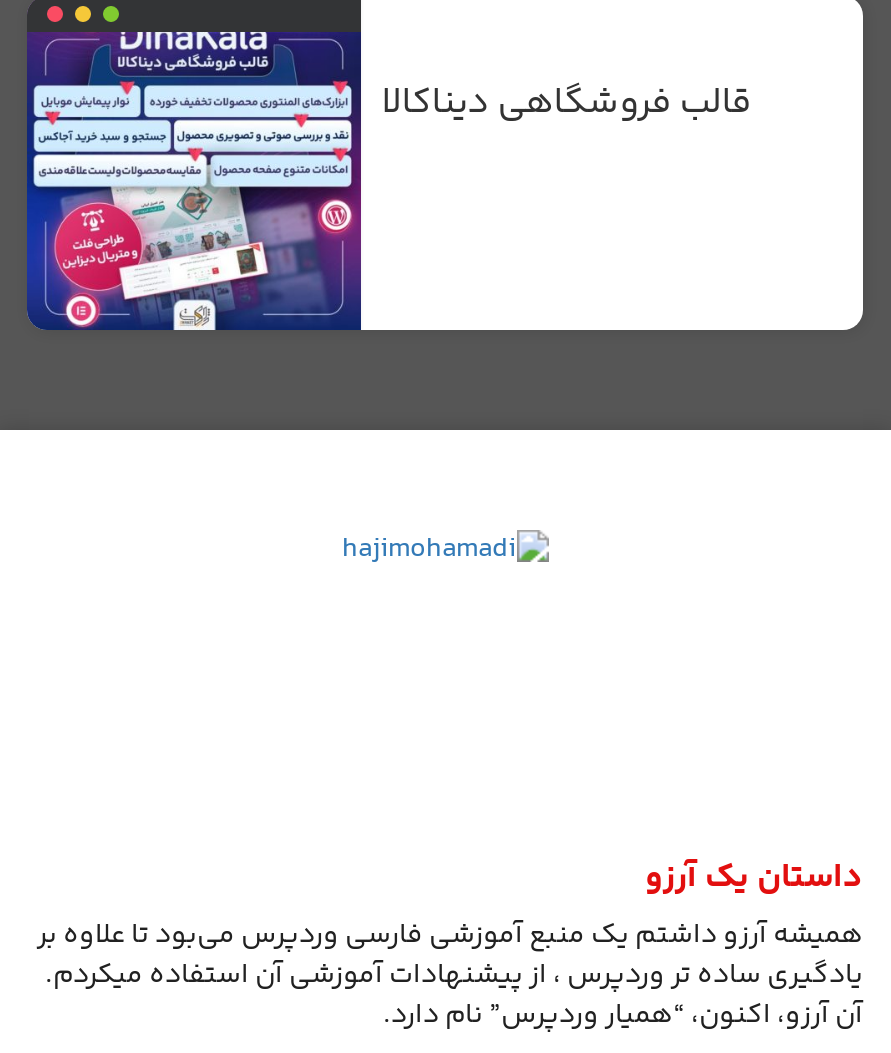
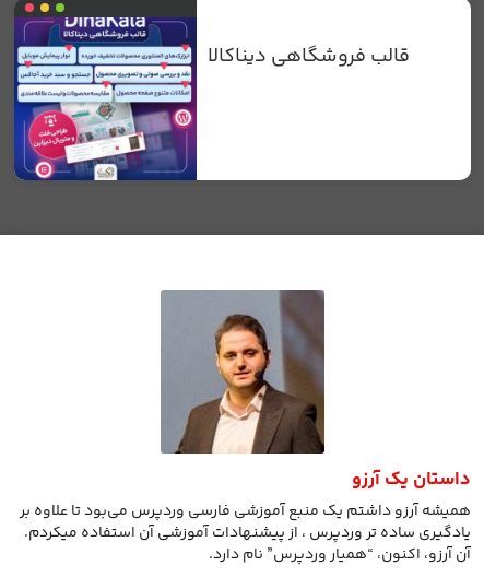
none -> [160,288,326,455] [image]

